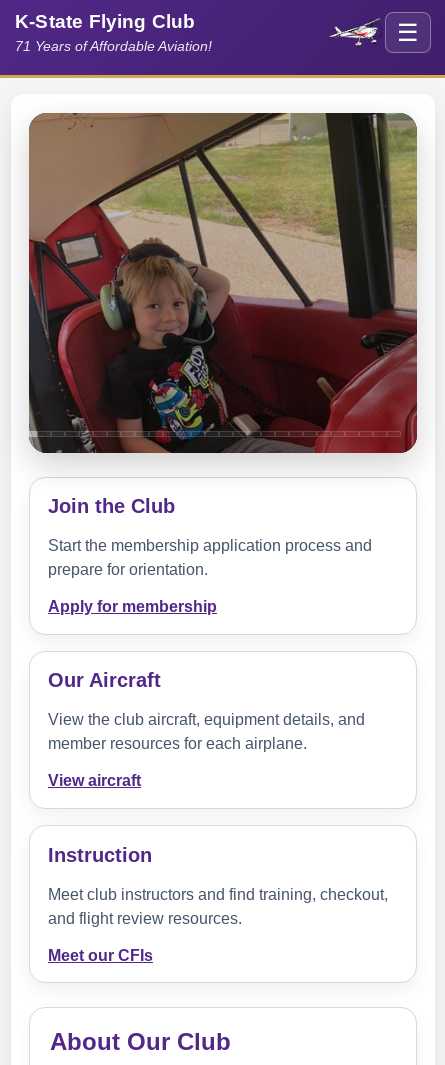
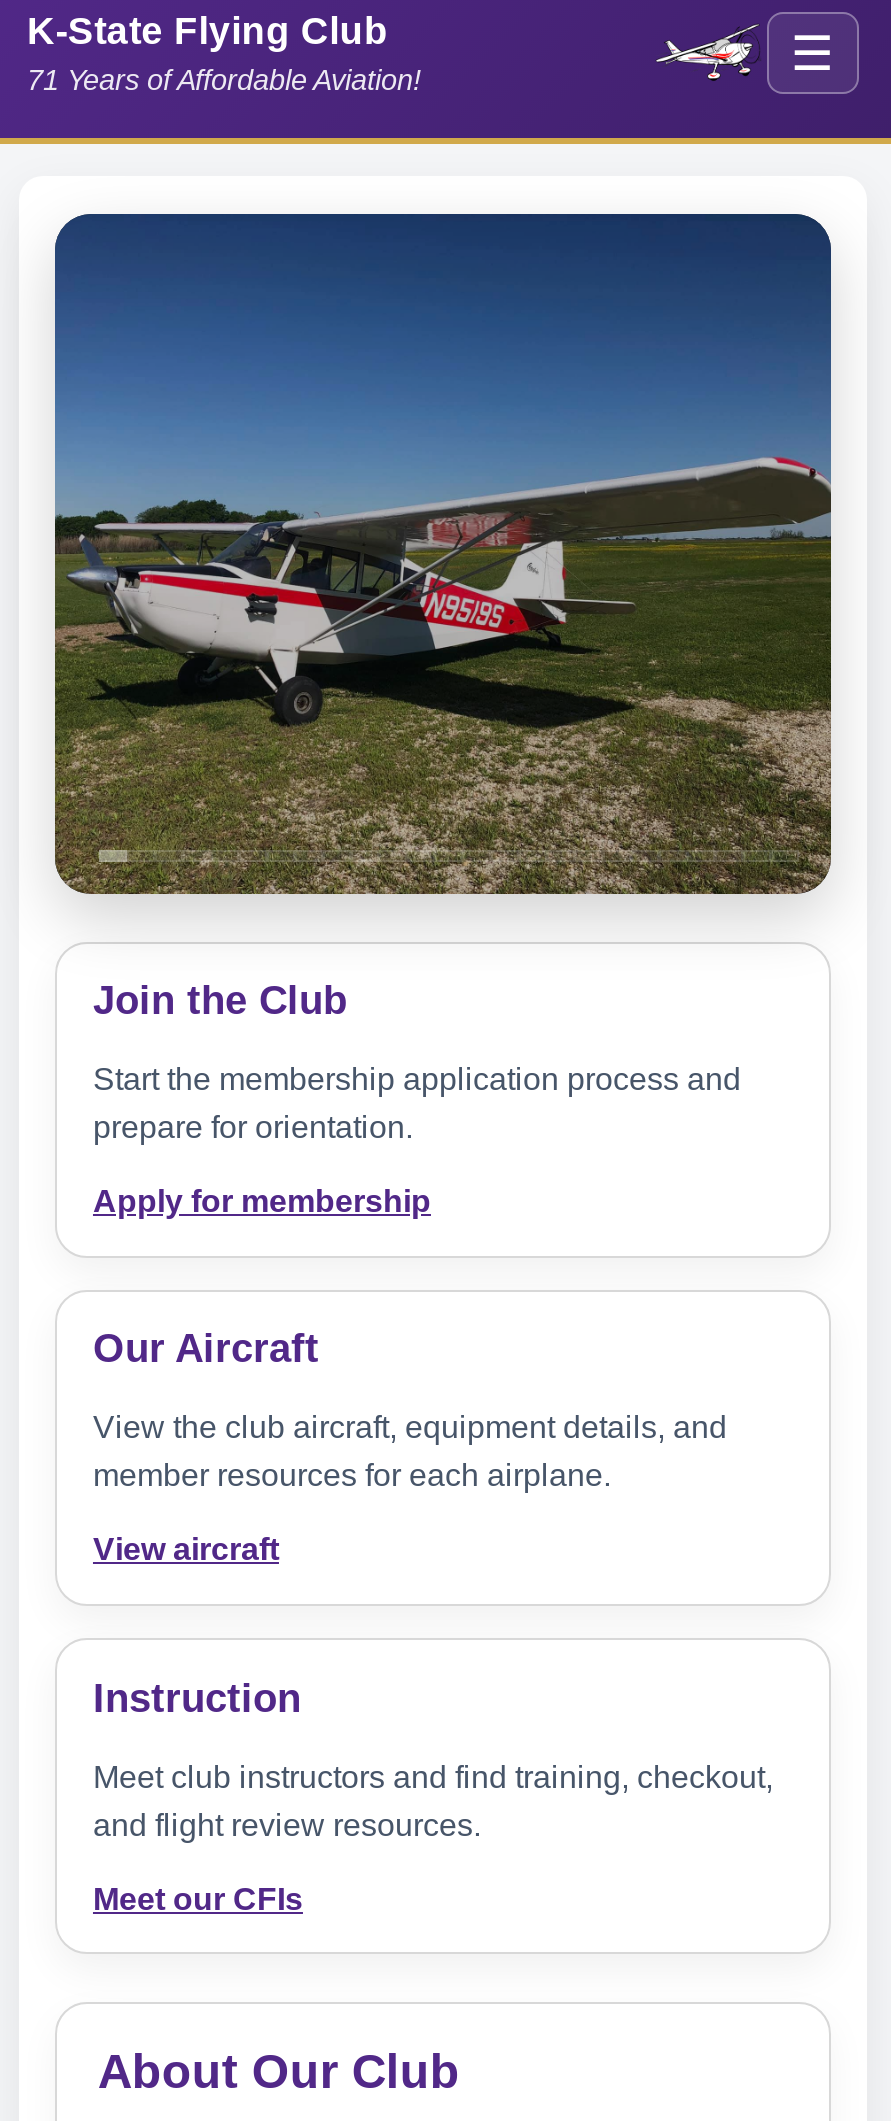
[28,112,418,454] [image] -> [53,212,833,896] [image]

